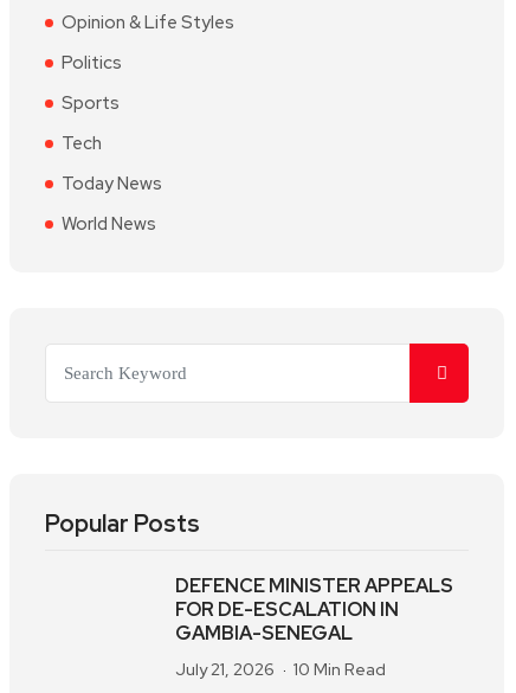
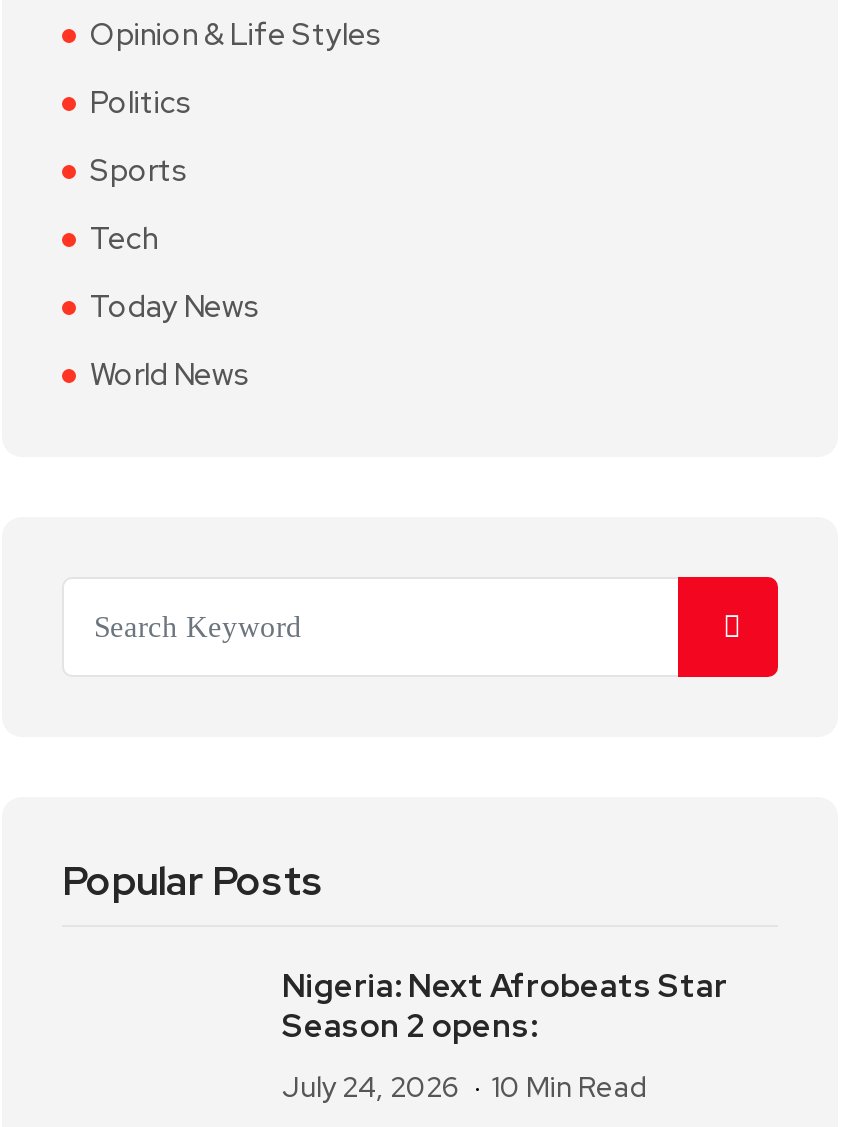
[175,573,453,646] DEFENCE MINISTER APPEALS | FOR DE-ESCALATION IN | GAMBIA-SENEGAL -> [282,965,728,1047] Nigeria: Next Afrobeats Star | Season 2 opens:
[175,659,386,680] July 21, 2026 10 Min Read -> [282,1069,648,1105] July 24, 2026 10 Min Read

